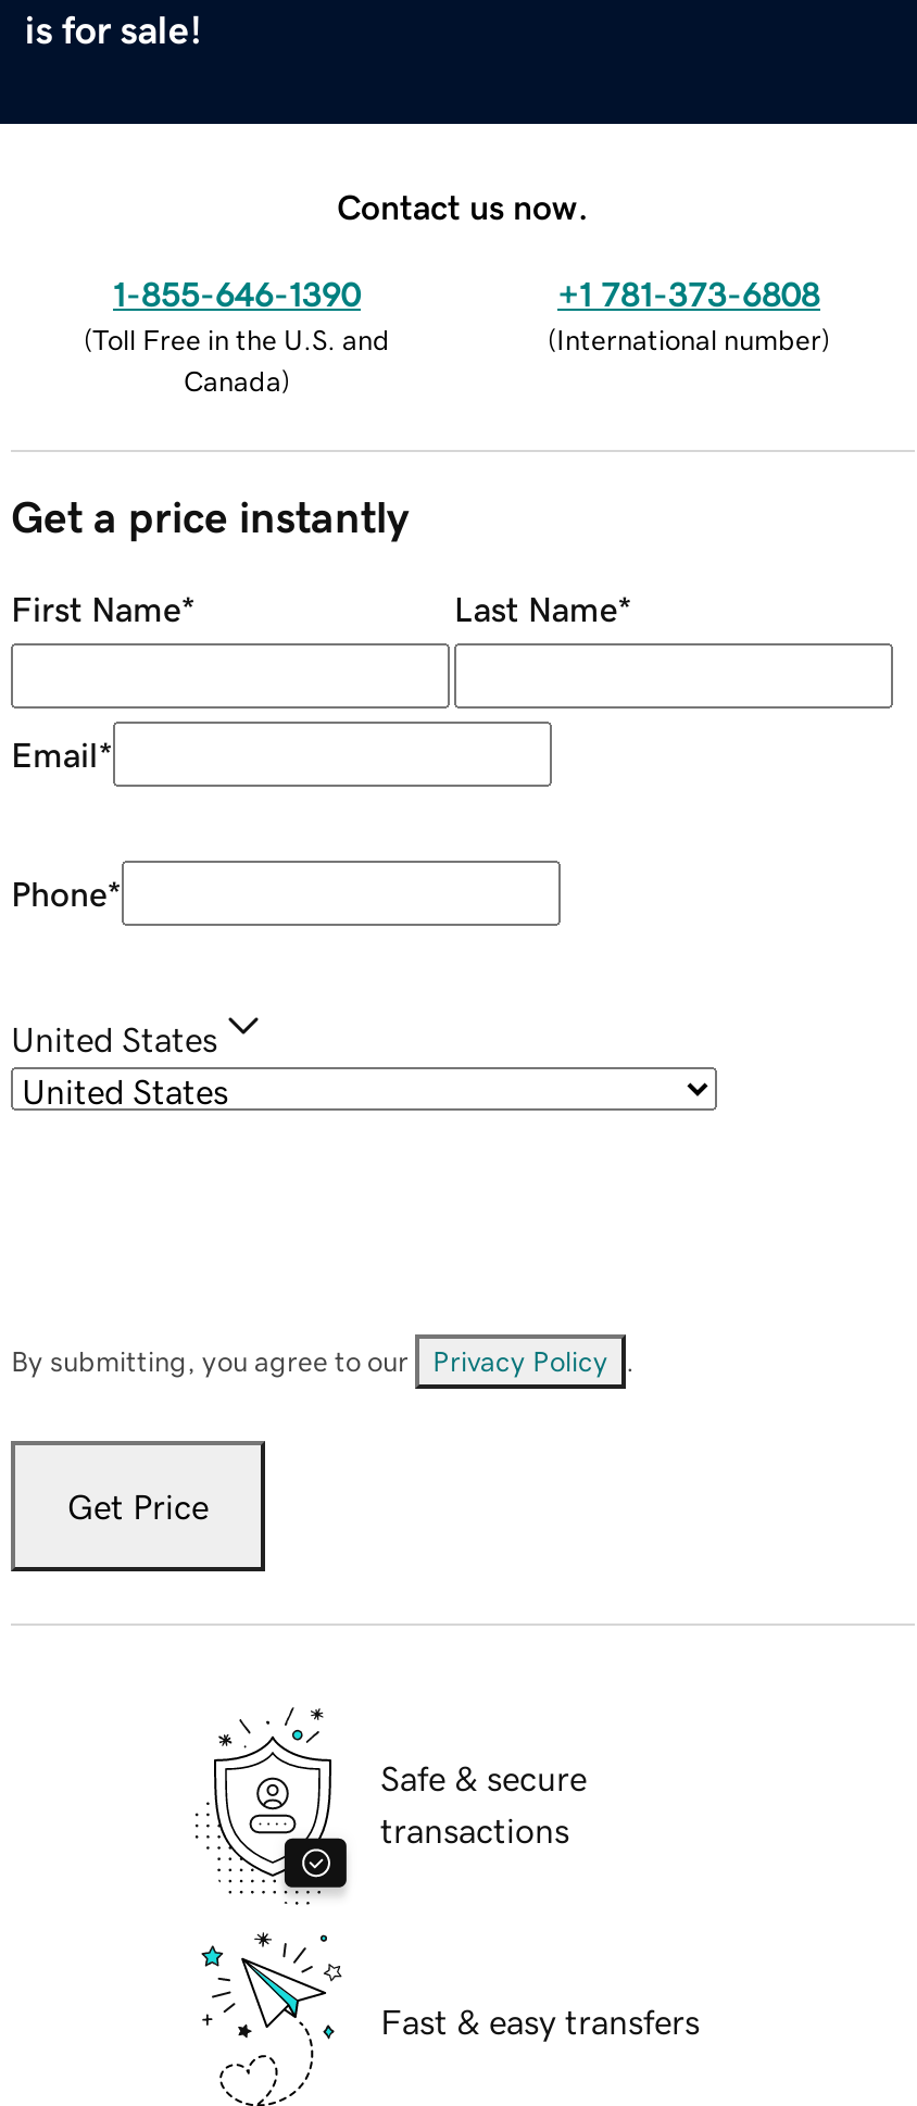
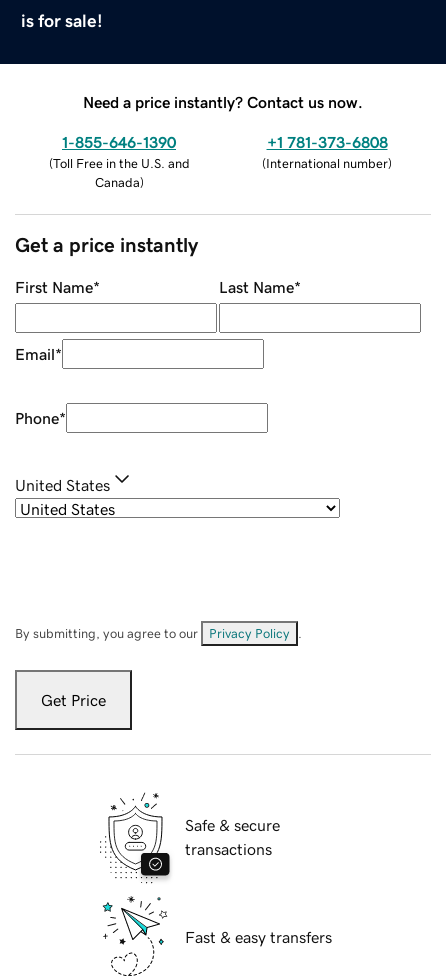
[337,188,589,223] Contact us now. -> [83,94,363,110] Need a price instantly? Contact us now.

